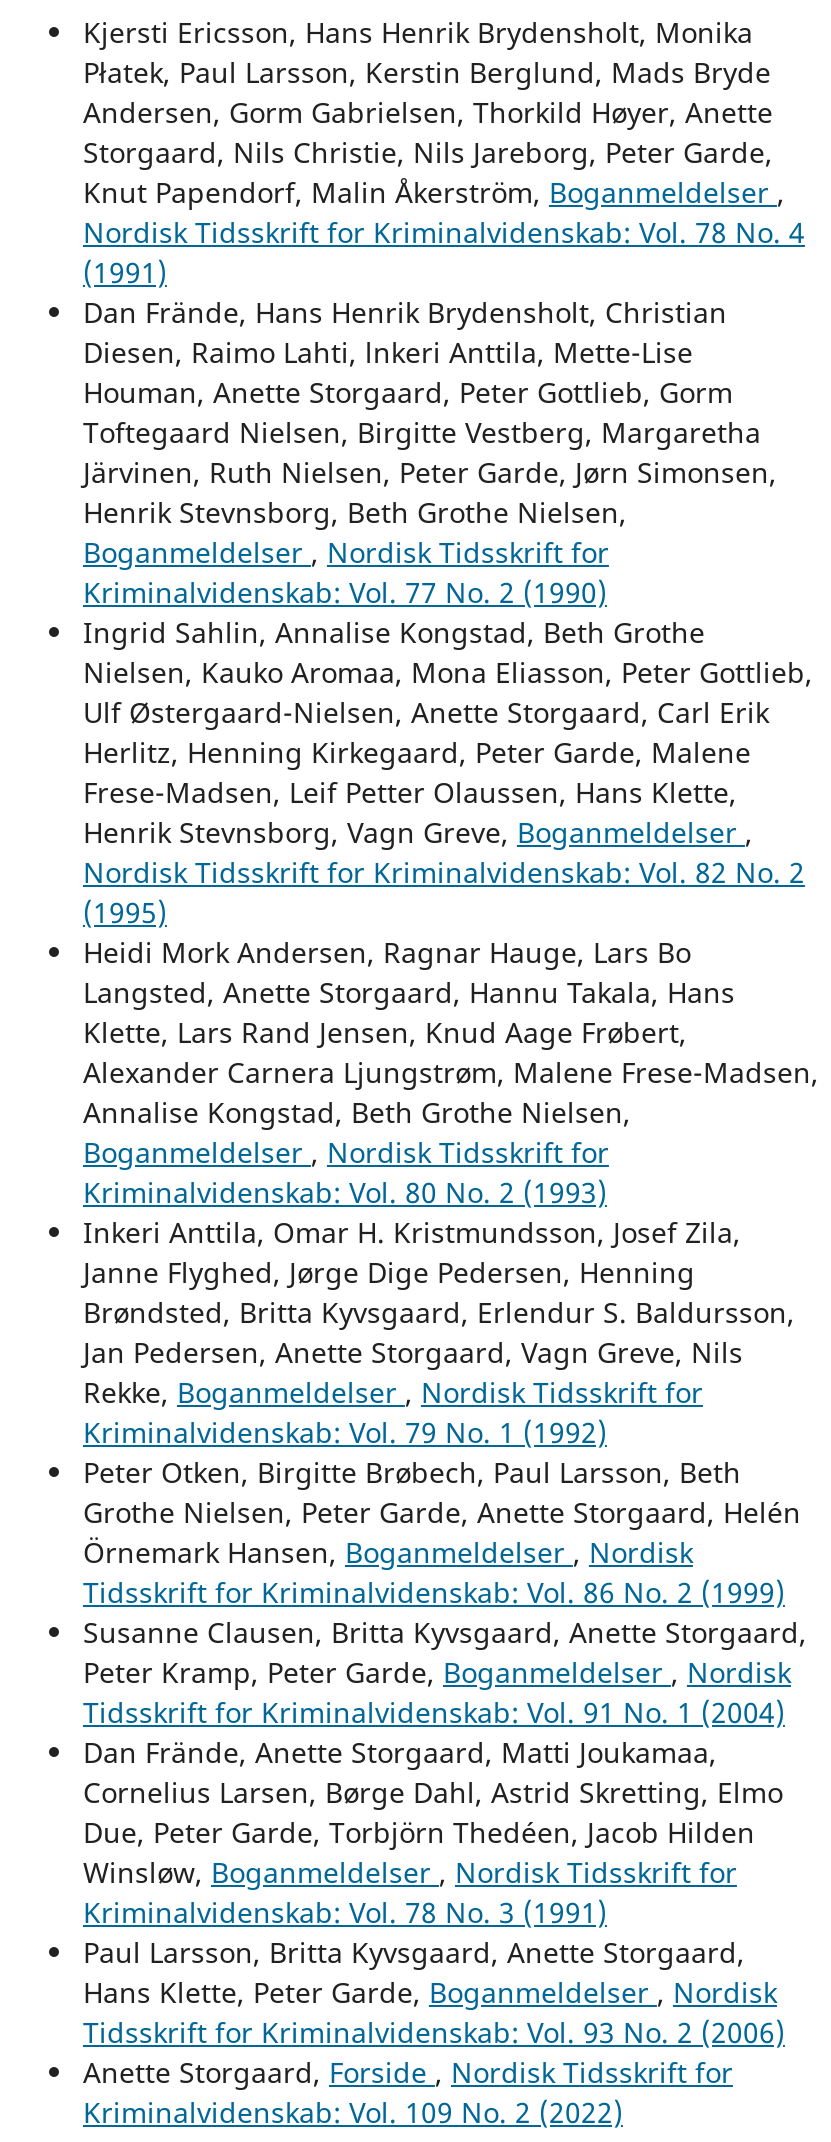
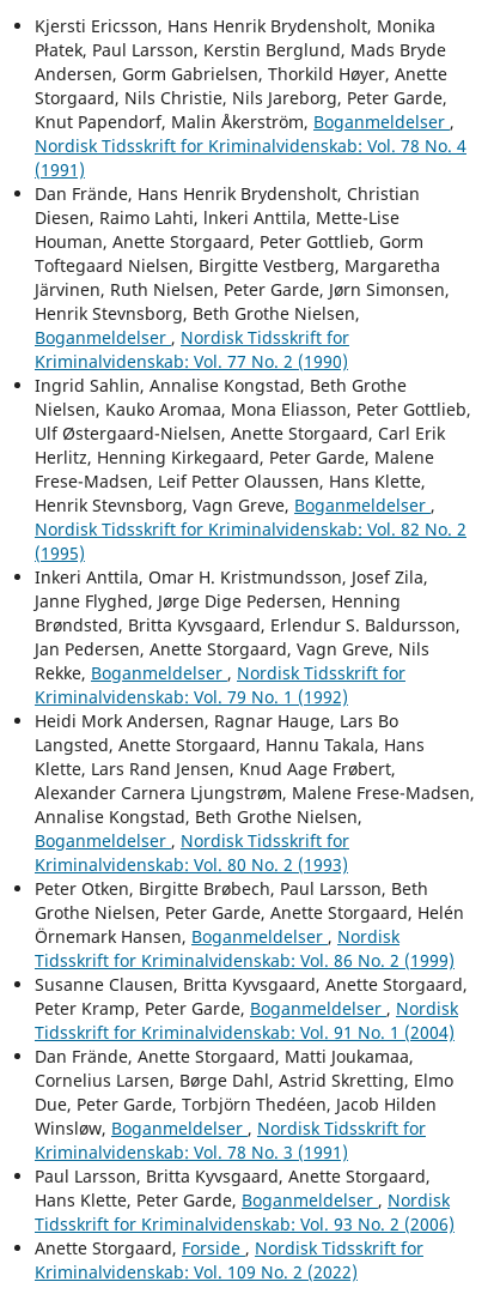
moved [83,933,819,1211] -> [35,709,475,876]: Heidi Mork Andersen, Ragnar Hauge, Lars Bo | Langsted, Anette Storgaard, Hannu Takala, Hans | Klette, Lars Rand Jensen, Knud Aage Frøbert, | Alexander Carnera Ljungstrøm, Malene Frese-Madsen, | Annalise Kongstad, Beth Grothe Nielsen, | Boganmeldelser, Nordisk Tidsskrift for | Kriminalvidenskab: Vol. 80 No. 2 (1993)
moved [83,1213,795,1451] -> [35,565,461,708]: Inkeri Anttila, Omar H. Kristmundsson, Josef Zila, | Janne Flyghed, Jørge Dige Pedersen, Henning | Brøndsted, Britta Kyvsgaard, Erlendur S. Baldursson, | Jan Pedersen, Anette Storgaard, Vagn Greve, Nils | Rekke, Boganmeldelser, Nordisk Tidsskrift for | Kriminalvidenskab: Vol. 79 No. 1 (1992)

